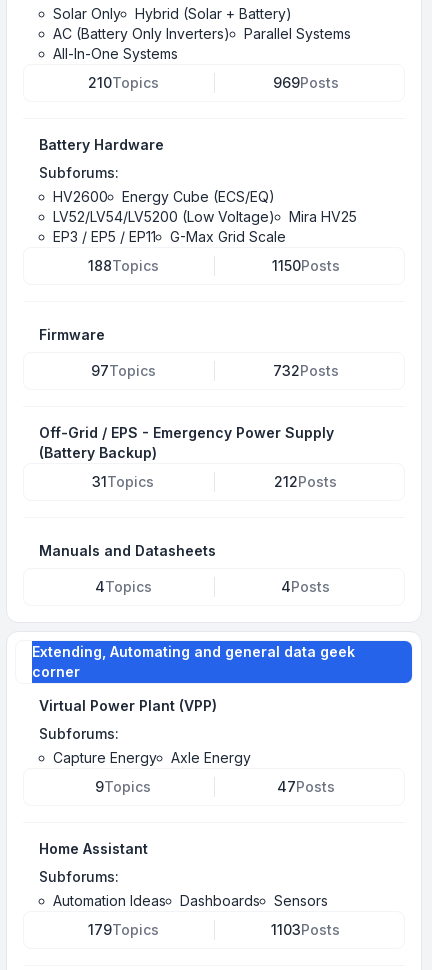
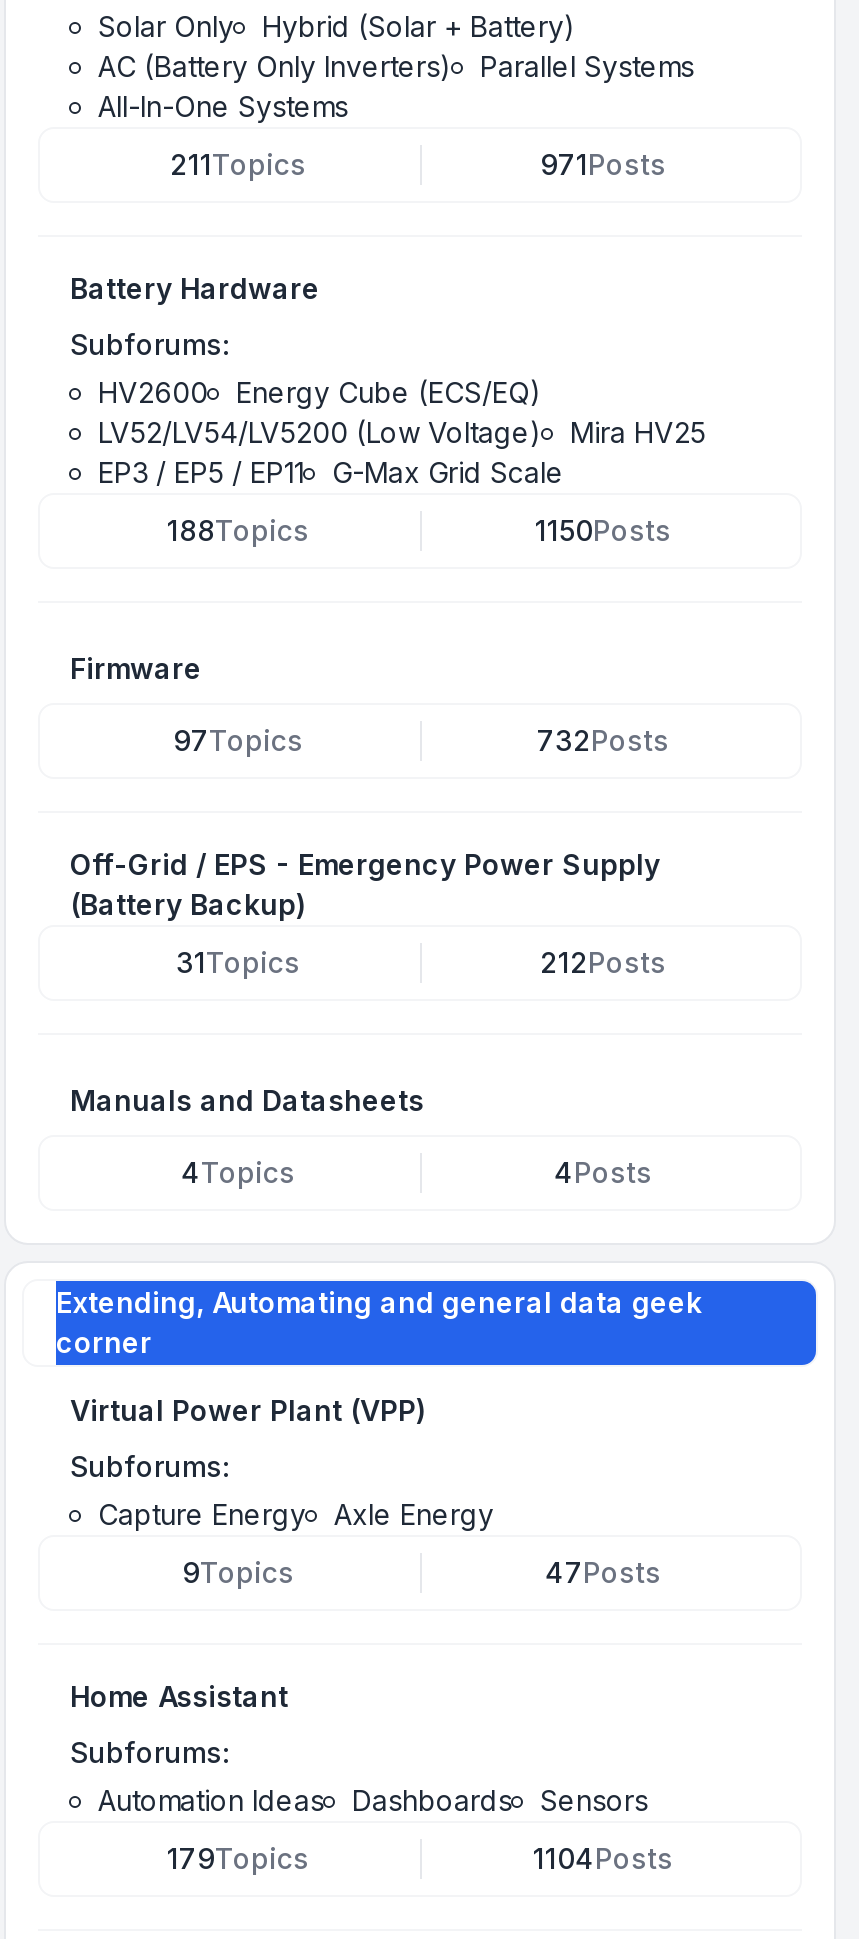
[87,74,158,91] 210Topics -> [170,147,306,181] 211Topics
[272,74,338,91] 969Posts -> [540,147,666,181] 971Posts
[271,921,340,938] 1103Posts -> [533,1841,673,1875] 1104Posts

